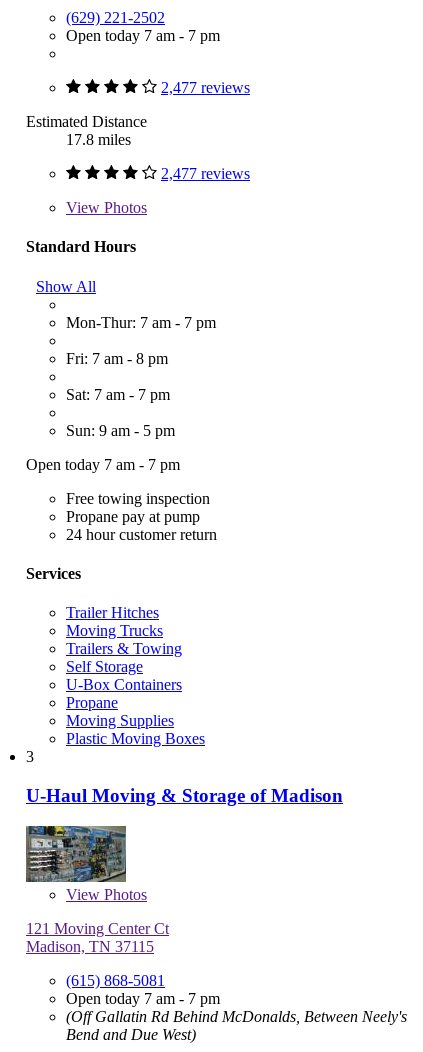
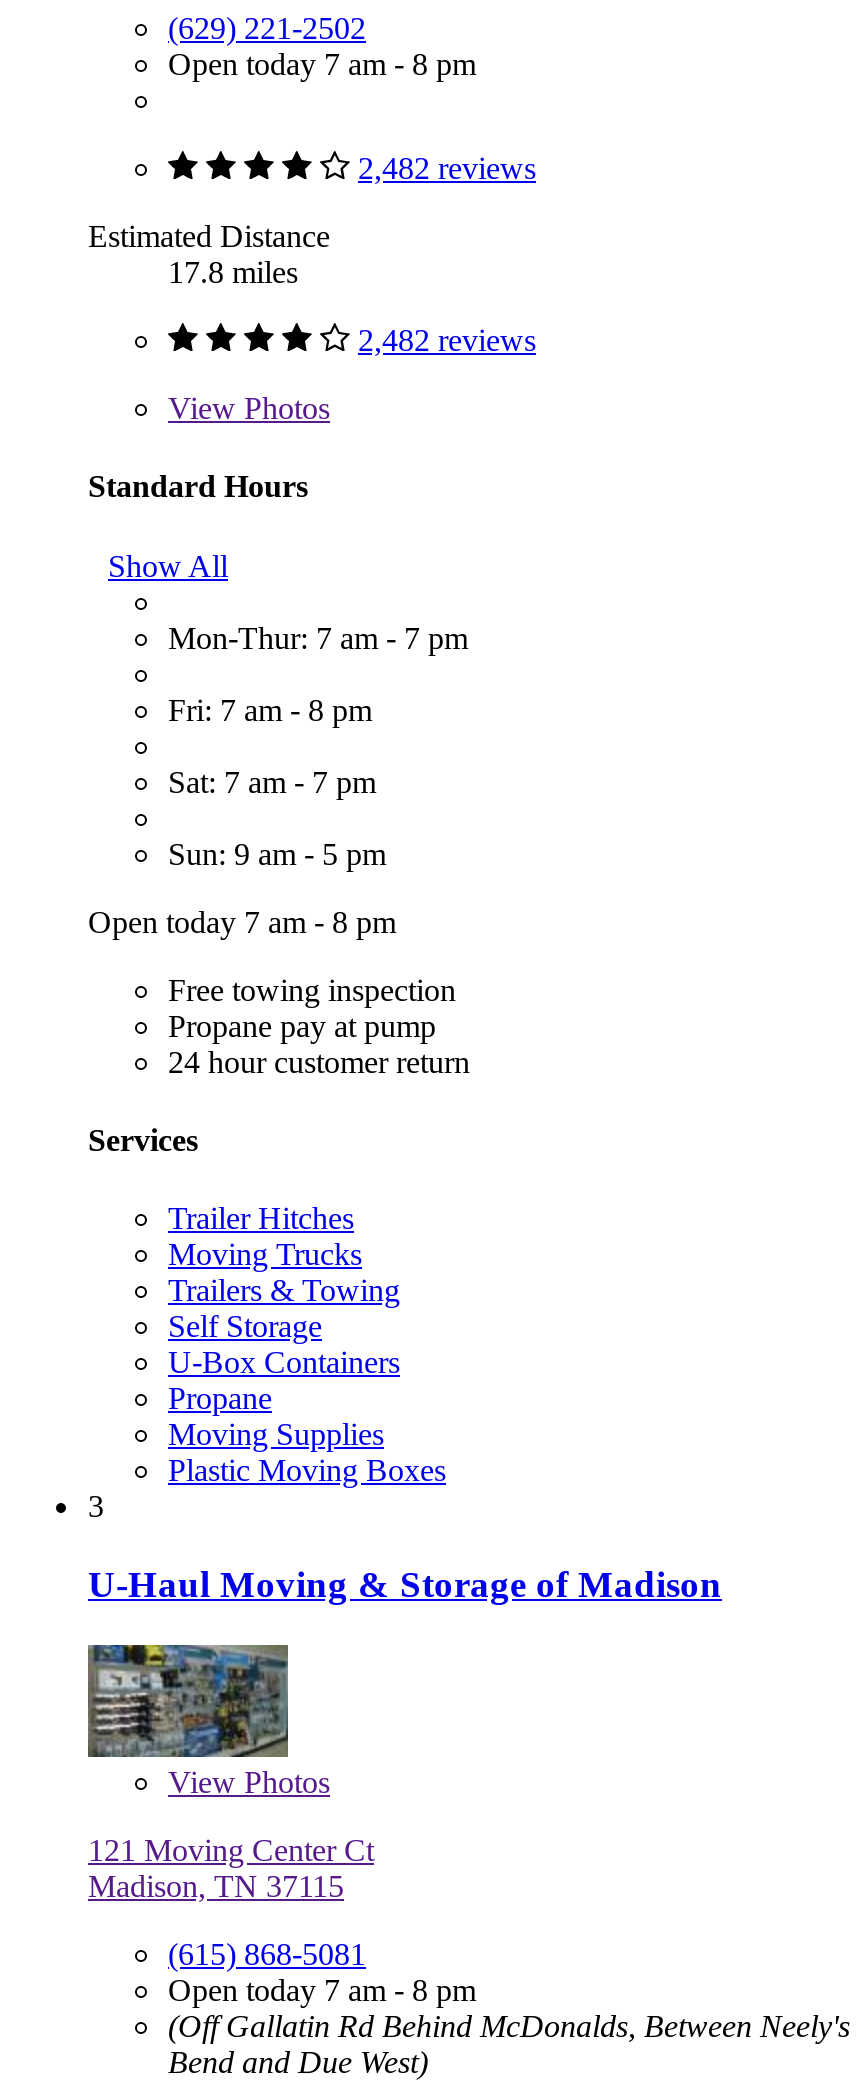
[66,27,220,44] Open today 7 am - 7 pm -> [168,47,476,81] Open today 7 am - 8 pm
[161,79,250,96] 2,477 reviews -> [358,151,536,185] 2,482 reviews
[161,165,250,182] 2,477 reviews -> [358,323,536,357] 2,482 reviews
[26,455,180,472] Open today 7 am - 7 pm -> [88,904,396,938] Open today 7 am - 8 pm
[66,989,220,1006] Open today 7 am - 7 pm -> [168,1972,476,2006] Open today 7 am - 8 pm

